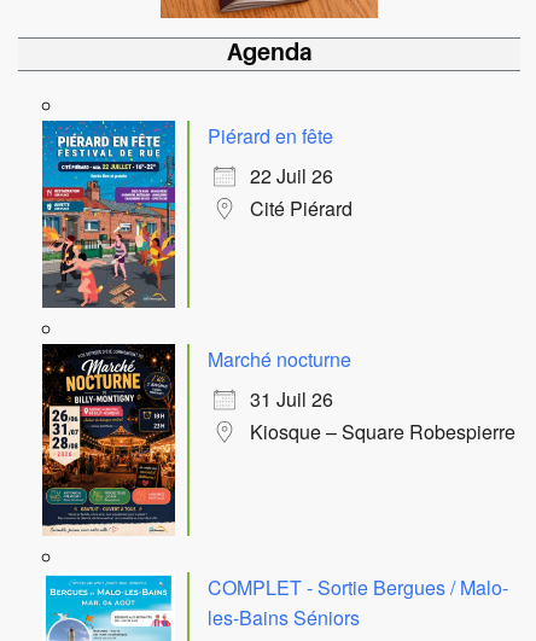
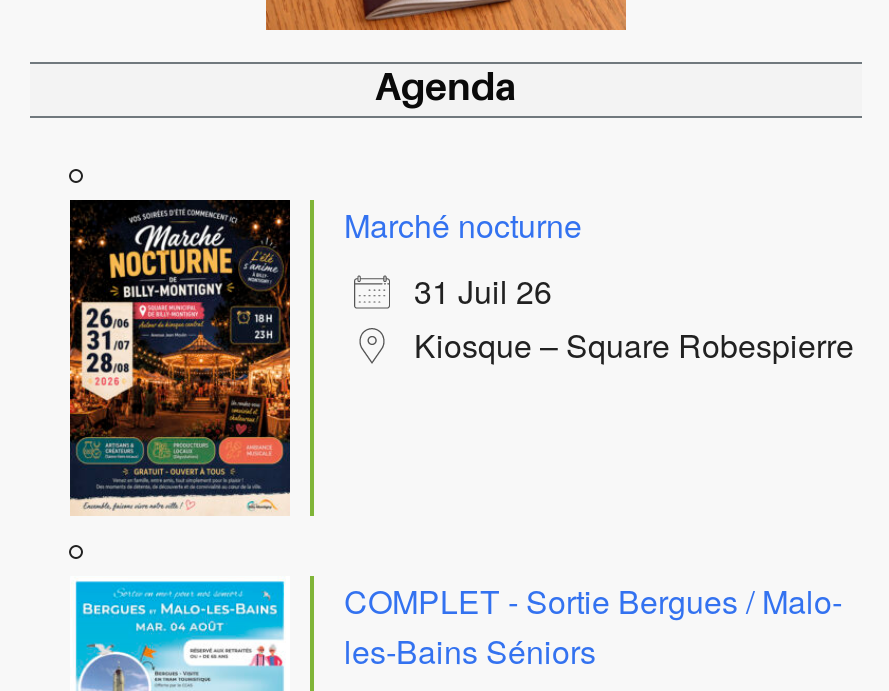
[41,120,353,309] [image] | Piérard en fête | 22 Juil 26 | Cité Piérard -> none

